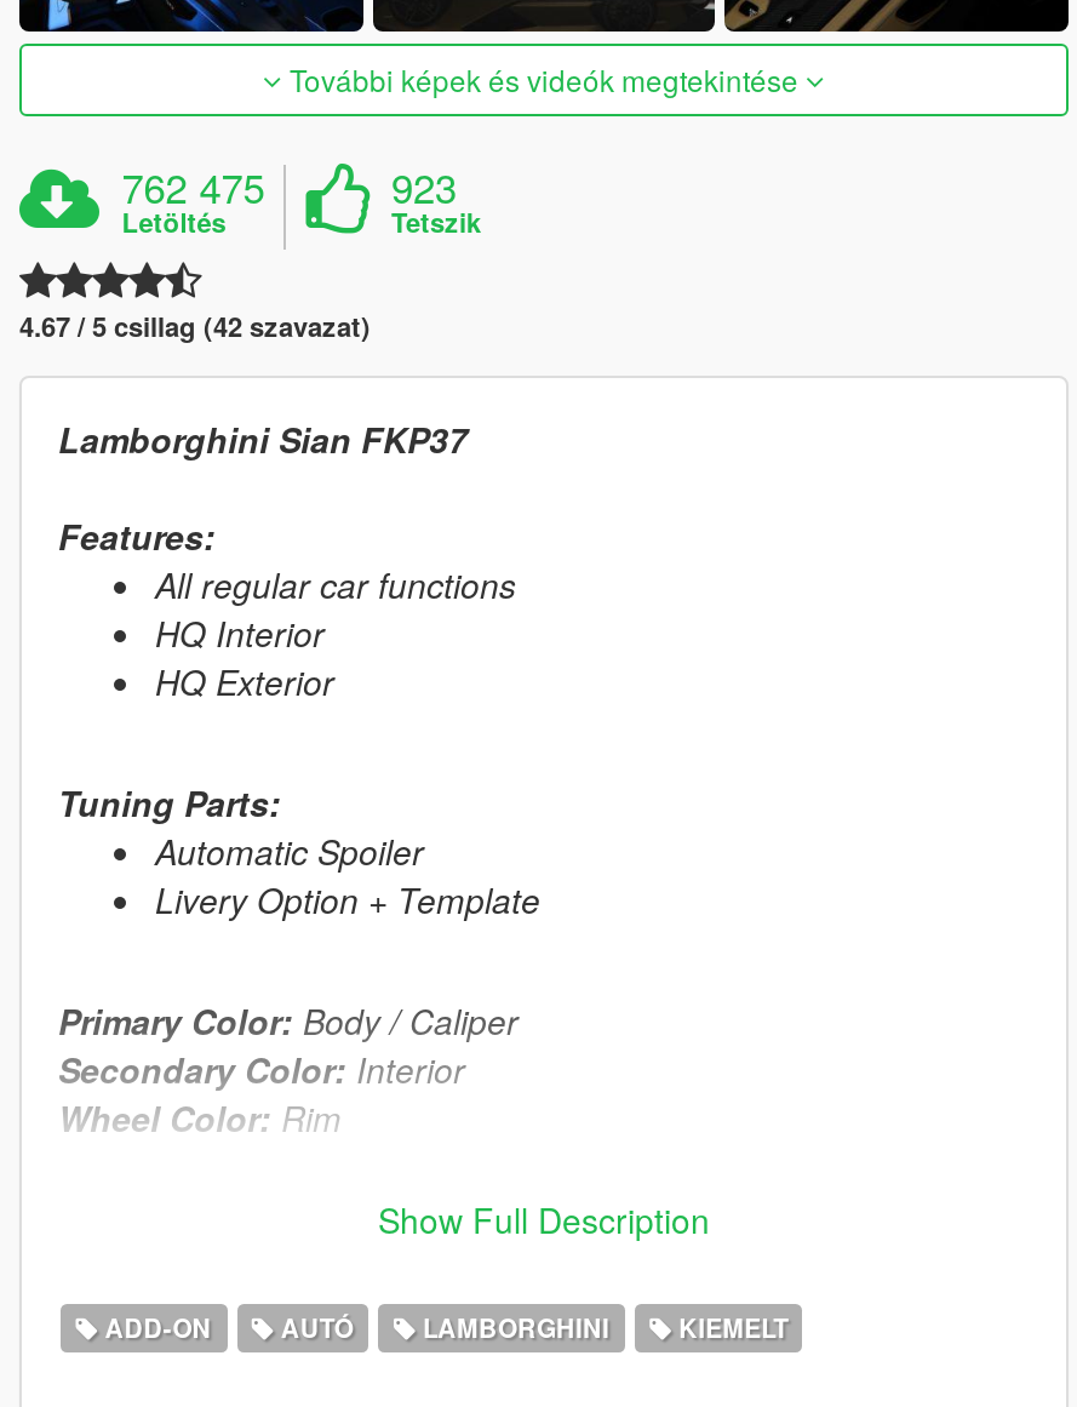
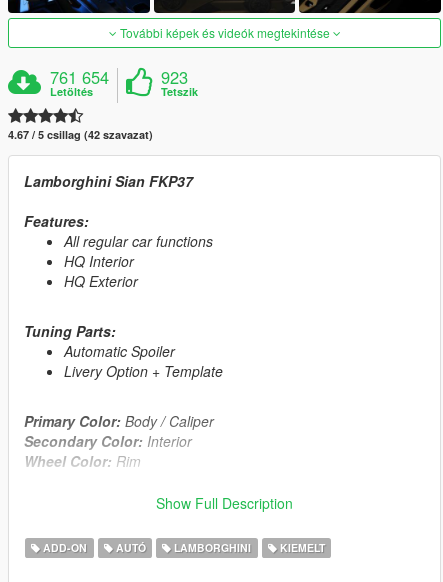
[122,157,265,215] 762 475 -> [50,65,109,89] 761 654

